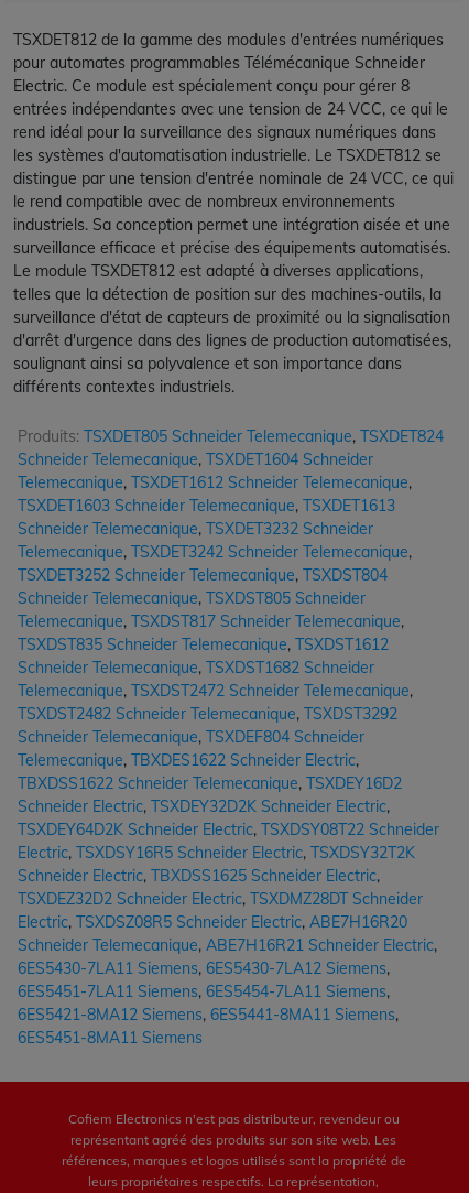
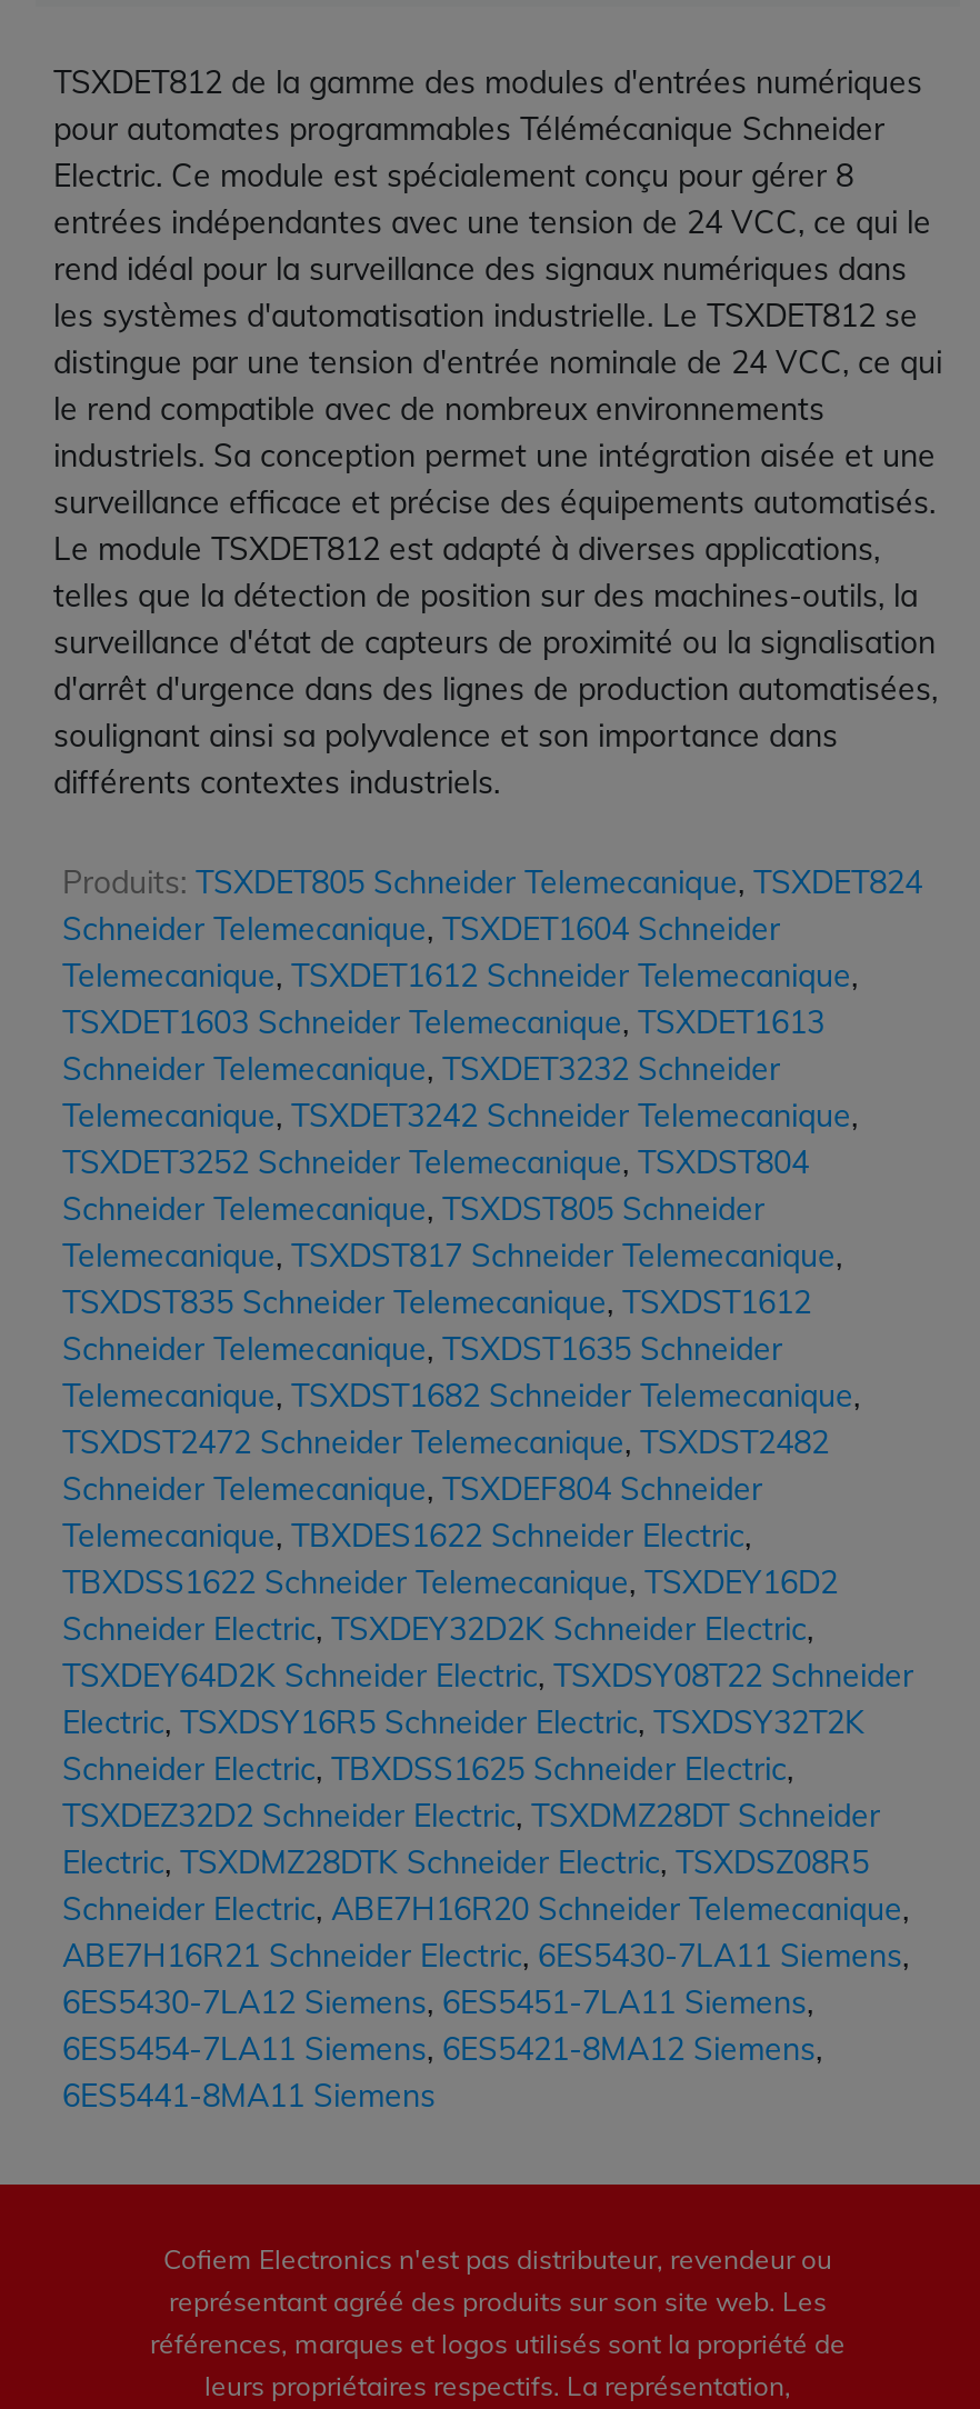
[18,658,374,678] Schneider Telemecanique, TSXDST1682 Schneider -> [62,1329,782,1369] Schneider Telemecanique, TSXDST1635 Schneider
[18,681,413,701] Telemecanique, TSXDST2472 Schneider Telemecanique, -> [62,1376,860,1416] Telemecanique, TSXDST1682 Schneider Telemecanique,
[18,704,397,724] TSXDST2482 Schneider Telemecanique, TSXDST3292 -> [62,1423,829,1463] TSXDST2472 Schneider Telemecanique, TSXDST2482
[18,912,437,1048] Electric, TSXDSZ08R5 Schneider Electric, ABE7H16R20 | Schneider Telemecanique, ABE7H16R21 Schneider Electric, | 6ES5430-7LA11 Siemens, 6ES5430-7LA12 Siemens, | 6ES5451-7LA11 Siemens, 6ES5454-7LA11 Siemens, | 6ES5421-8MA12 Siemens, 6ES5441-8MA11 Siemens, | 6ES5451-8MA11 Siemens -> [62,1843,909,2116] Electric, TSXDMZ28DTK Schneider Electric, TSXDSZ08R5 | Schneider Electric, ABE7H16R20 Schneider Telemecanique, | ABE7H16R21 Schneider Electric, 6ES5430-7LA11 Siemens, | 6ES5430-7LA12 Siemens, 6ES5451-7LA11 Siemens, | 6ES5454-7LA11 Siemens, 6ES5421-8MA12 Siemens, | 6ES5441-8MA11 Siemens

